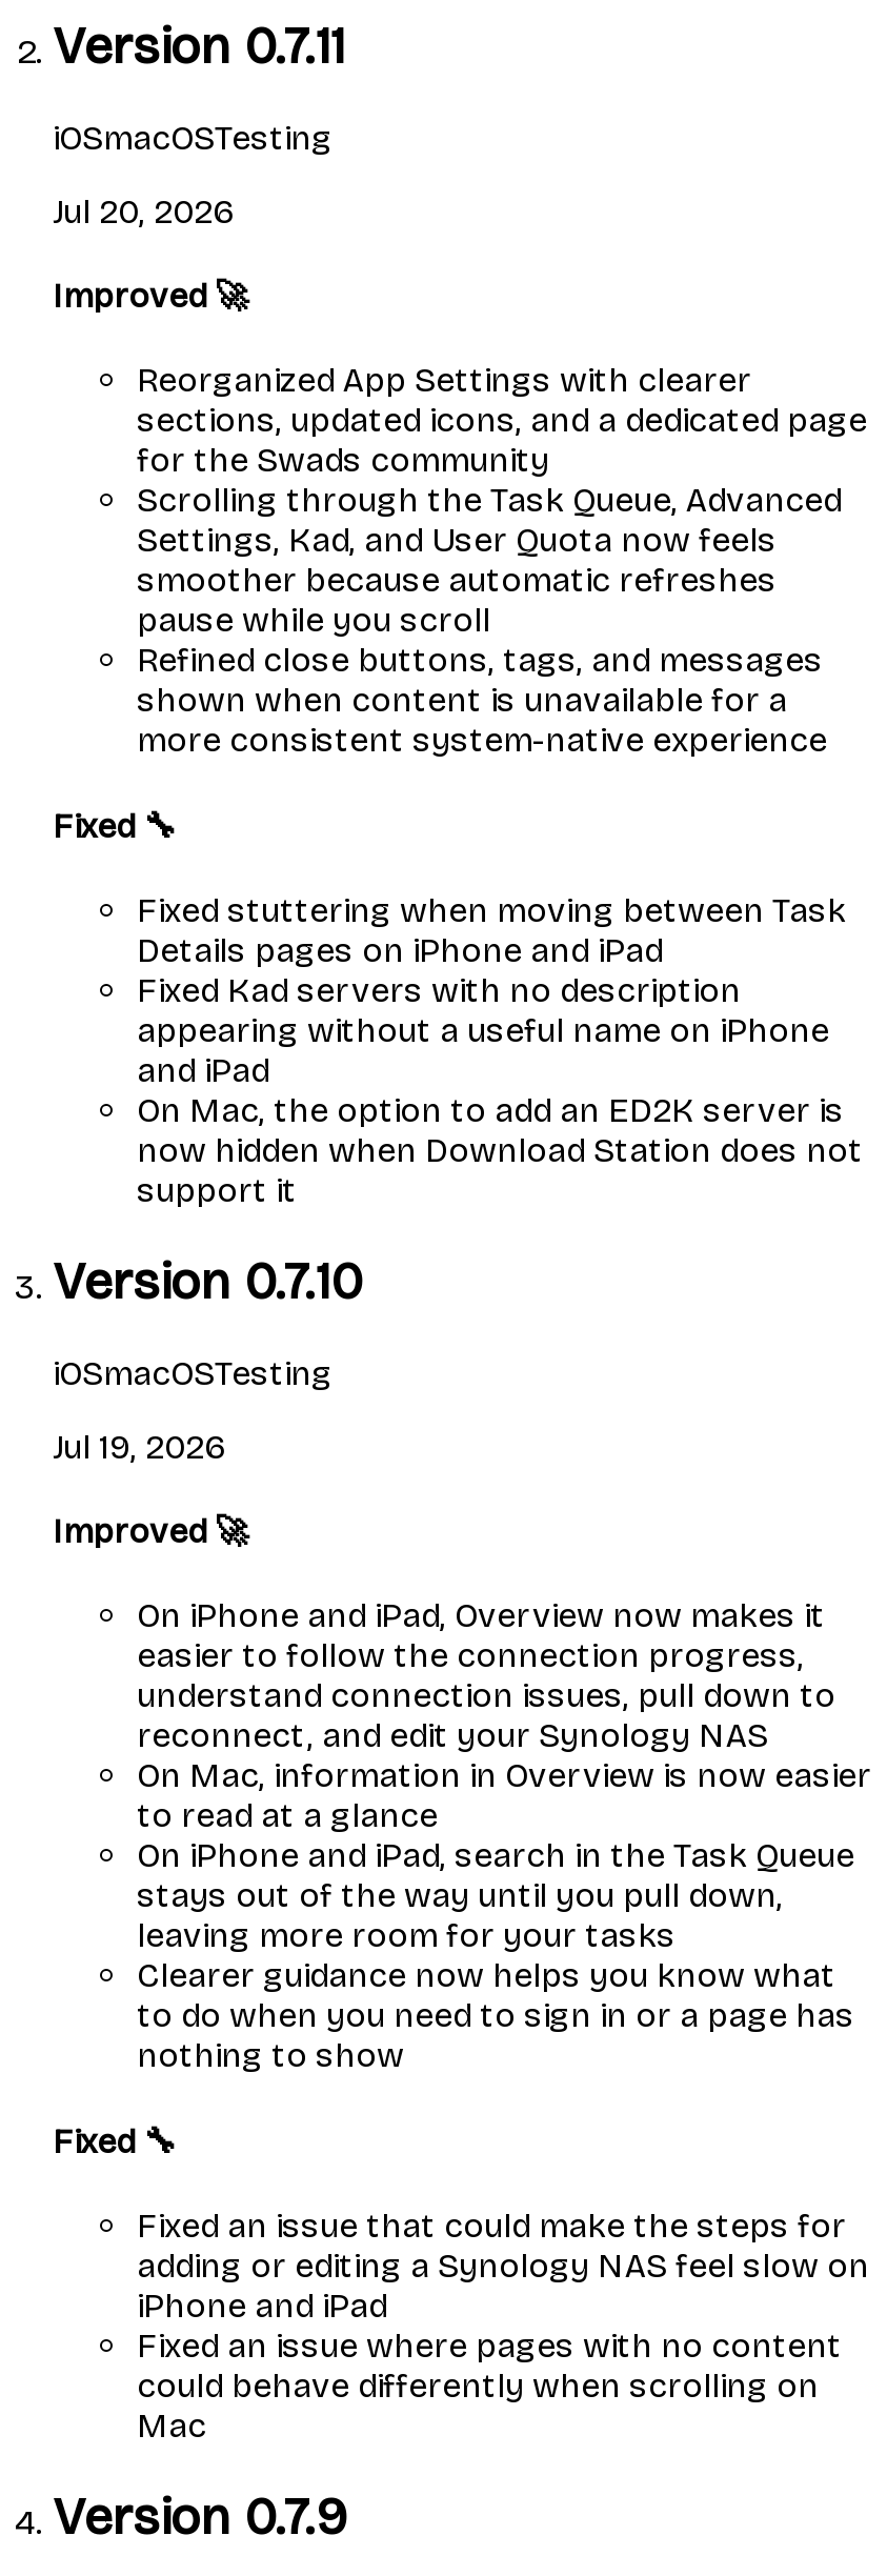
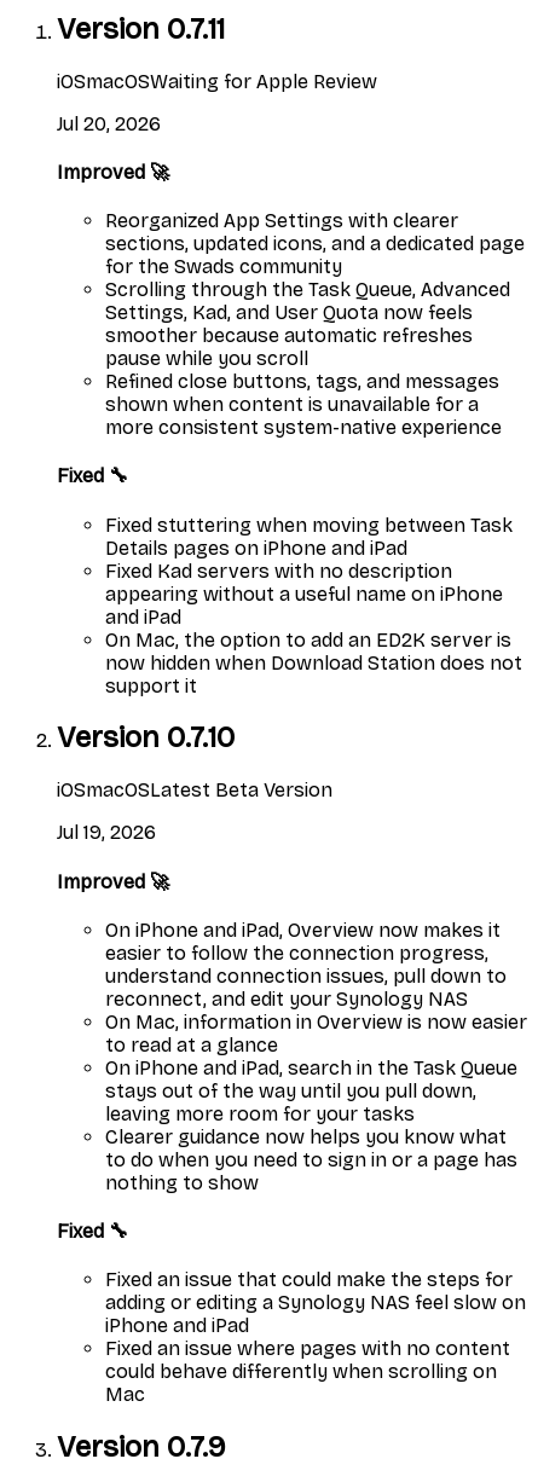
[53,118,332,158] iOSmacOSTesting -> [57,70,377,92] iOSmacOSWaiting for Apple Review
[53,1353,332,1393] iOSmacOSTesting -> [57,779,332,802] iOSmacOSLatest Beta Version

